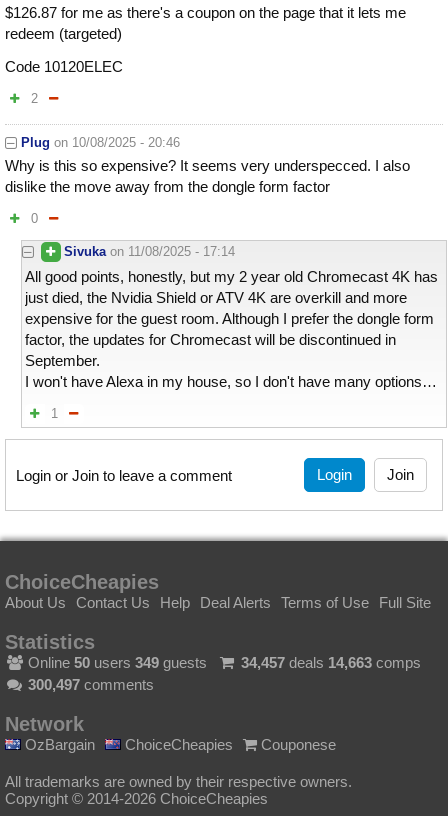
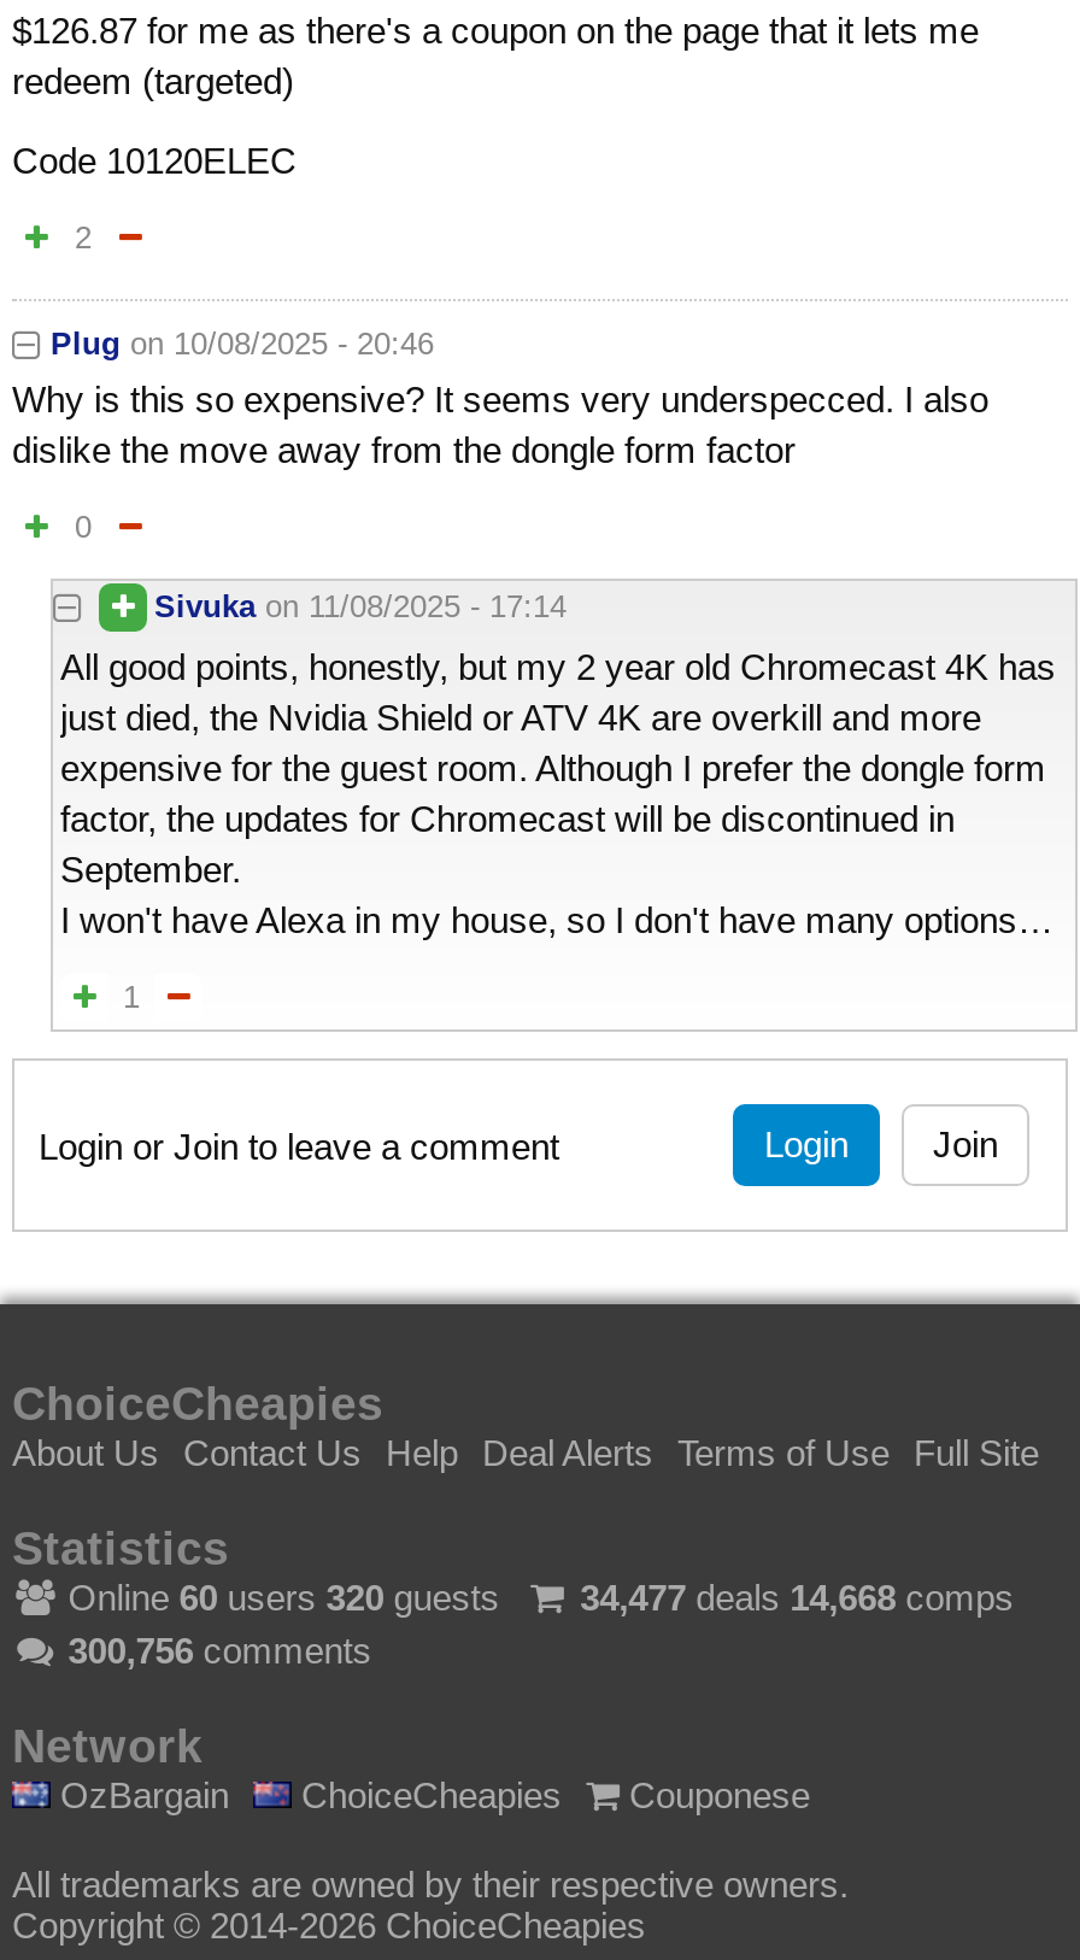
[24,654,207,671] Online 50 users 349 guests -> [59,1577,500,1618] Online 60 users 320 guests
[241,654,421,671] 34,457 deals 14,663 comps -> [580,1577,1014,1618] 34,477 deals 14,668 comps
[28,676,154,693] 300,497 comments -> [68,1630,372,1671] 300,756 comments

